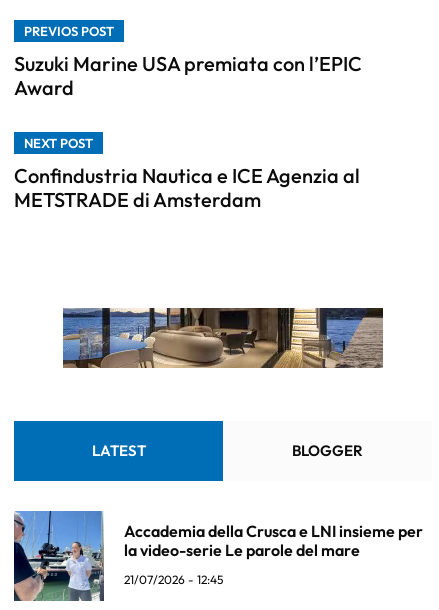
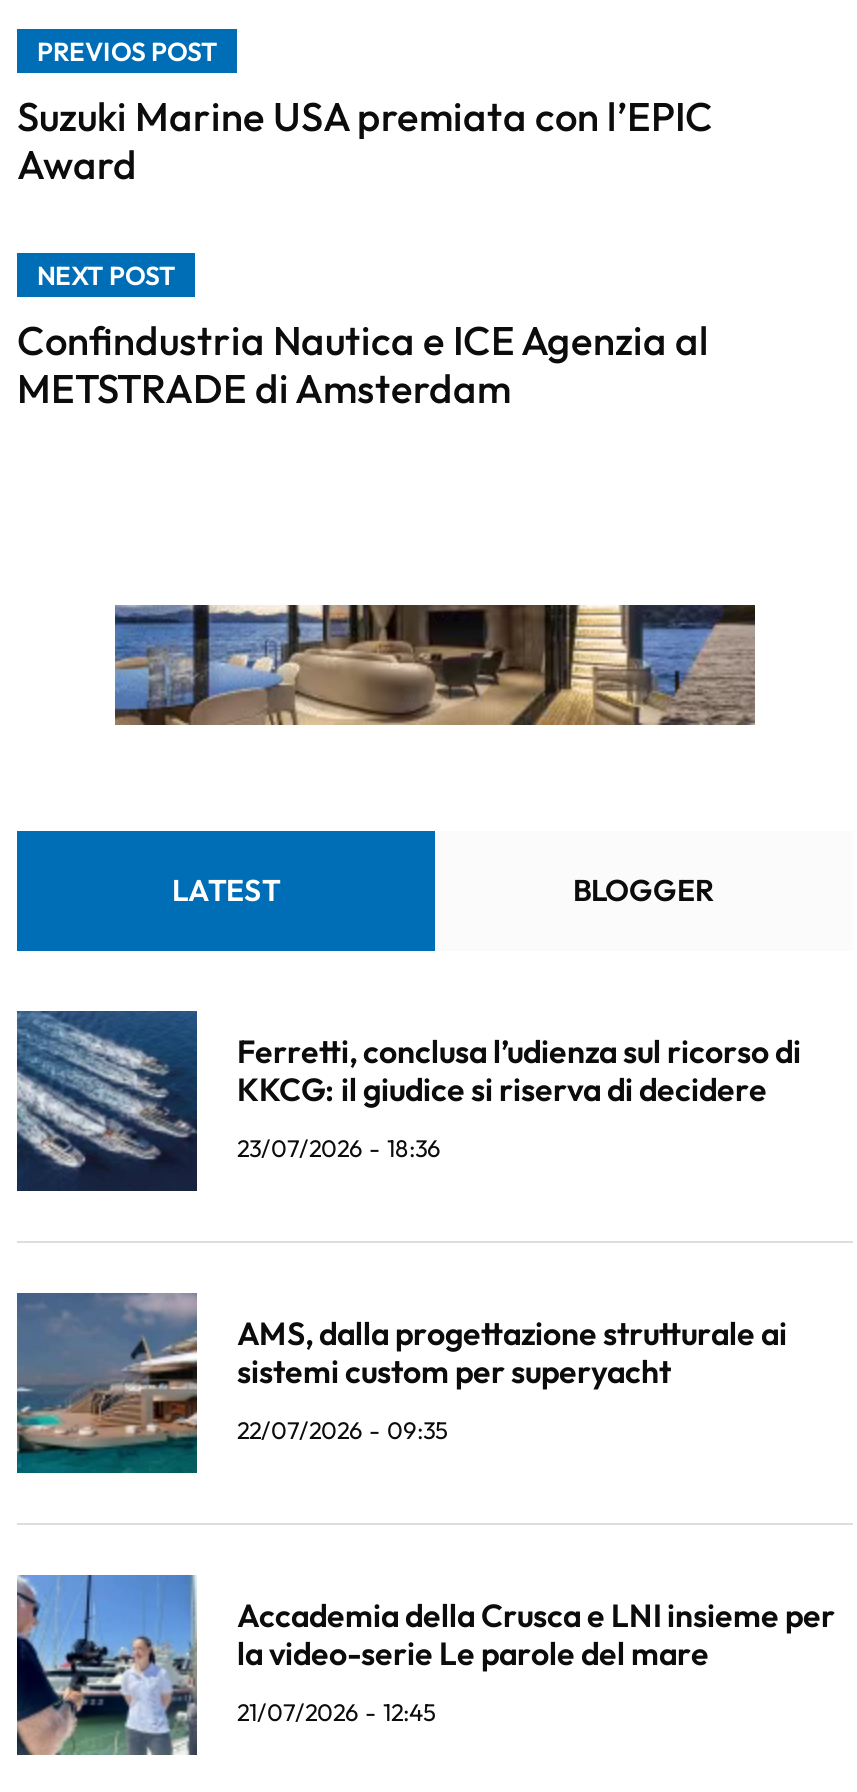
none -> [15,1010,801,1194] [image] | Ferretti, conclusa l’udienza sul ricorso di | KKCG: il giudice si riserva di decidere | 23/07/2026 - 18:36
none -> [15,1290,787,1476] [image] | AMS, dalla progettazione strutturale ai | sistemi custom per superyacht | 22/07/2026 - 09:35

